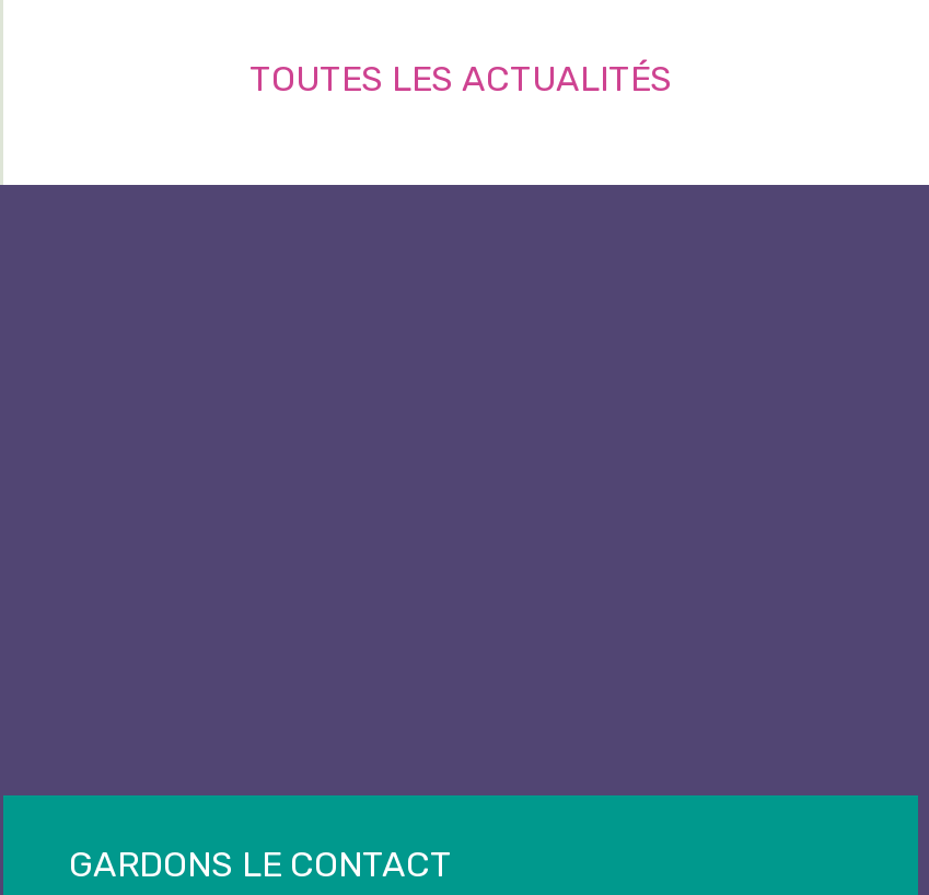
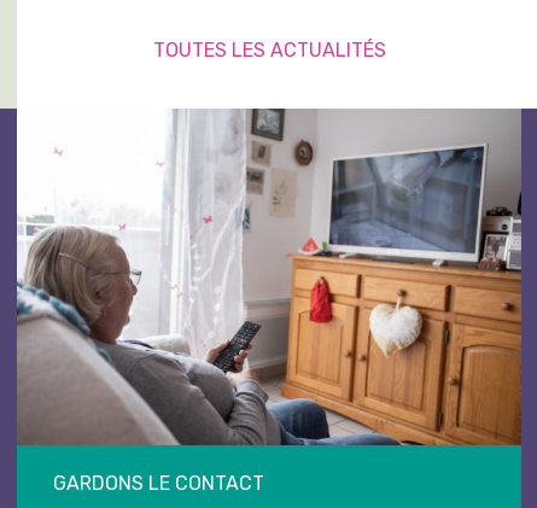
none -> [16,109,523,445] [image]

